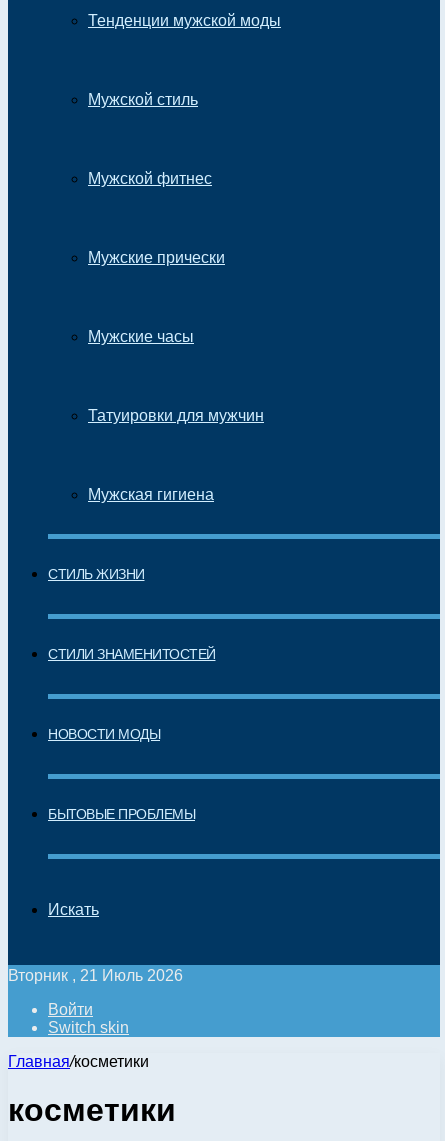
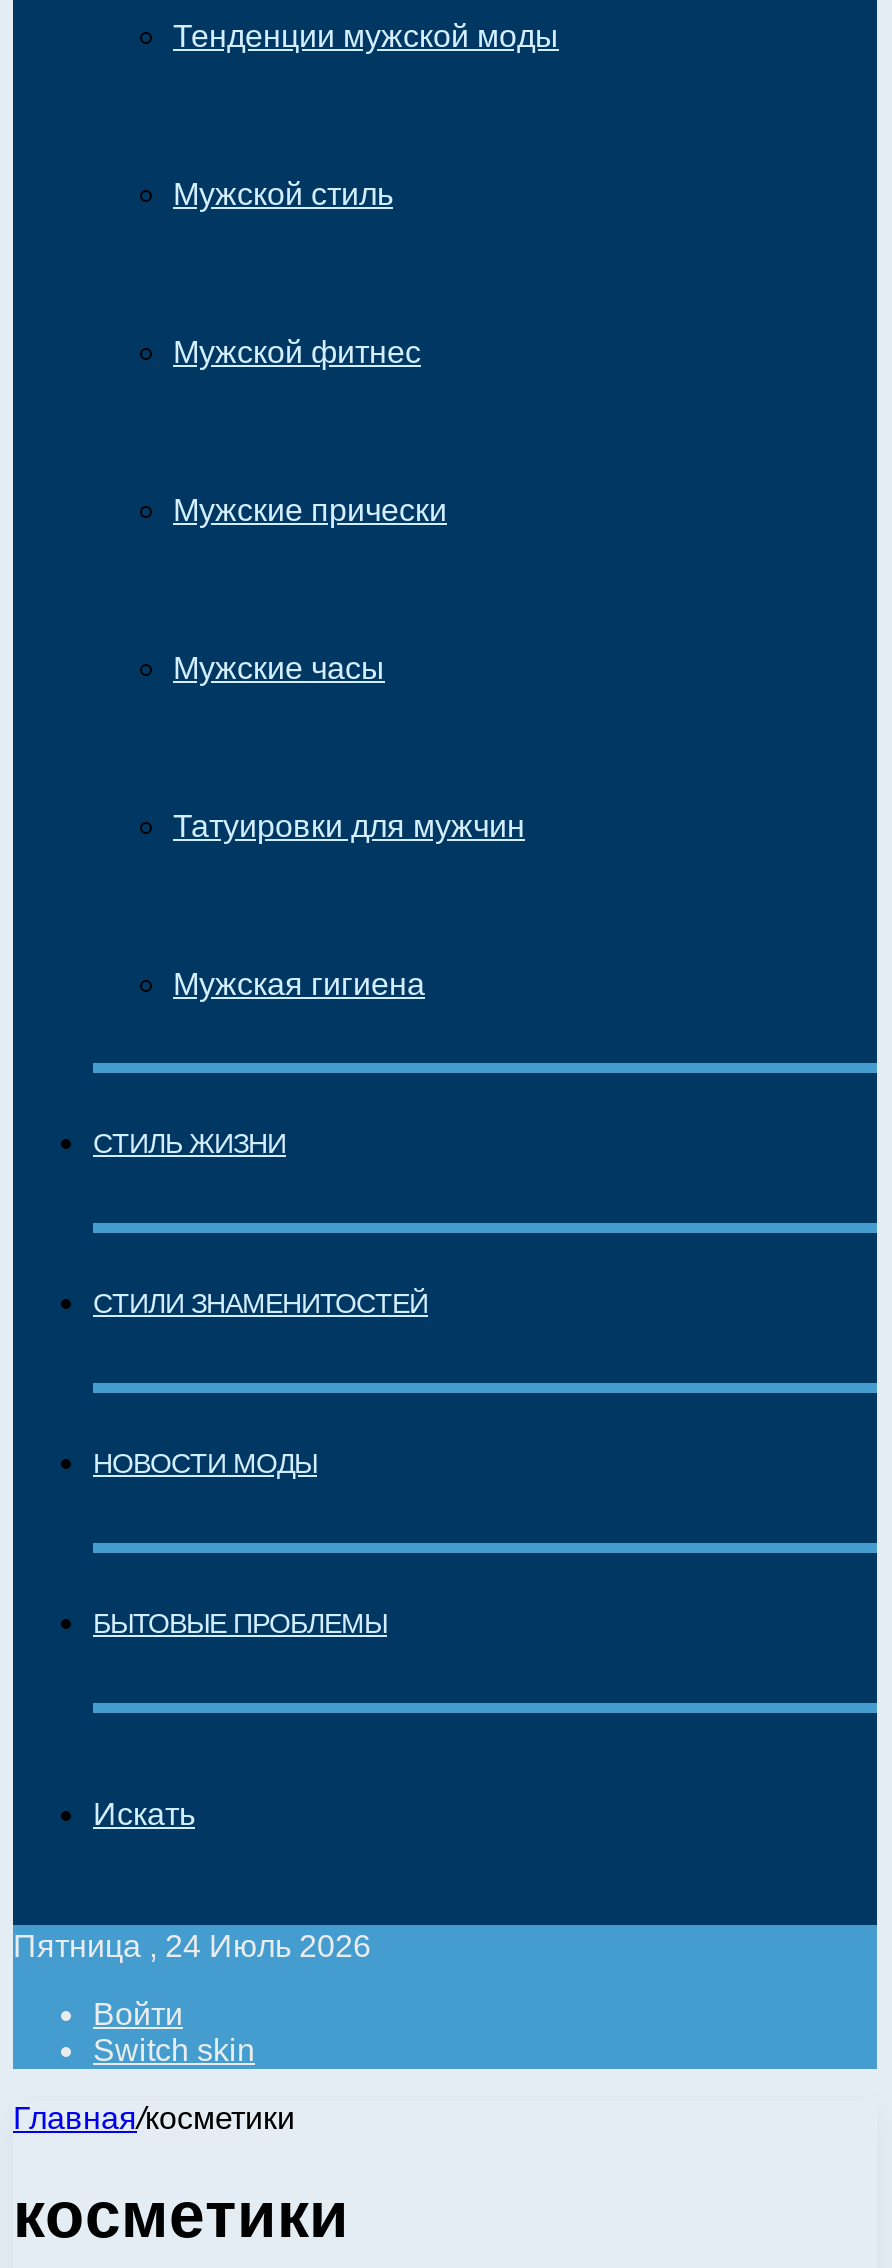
[8,967,183,984] Вторник , 21 Июль 2026 -> [13,1929,371,1963] Пятница , 24 Июль 2026

